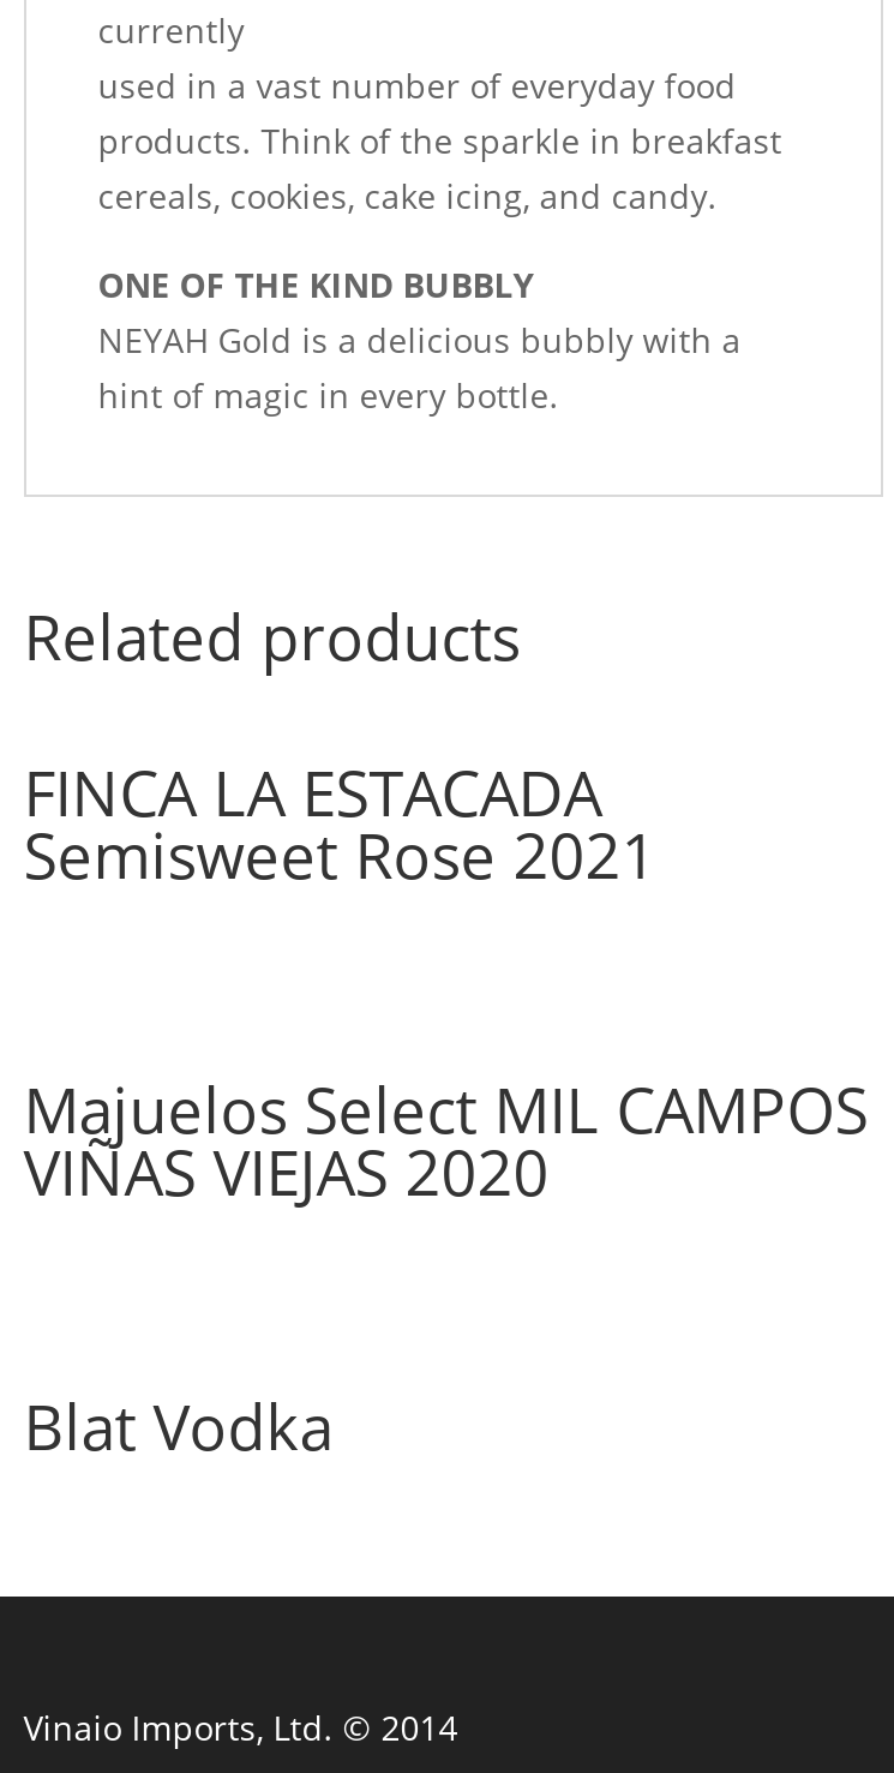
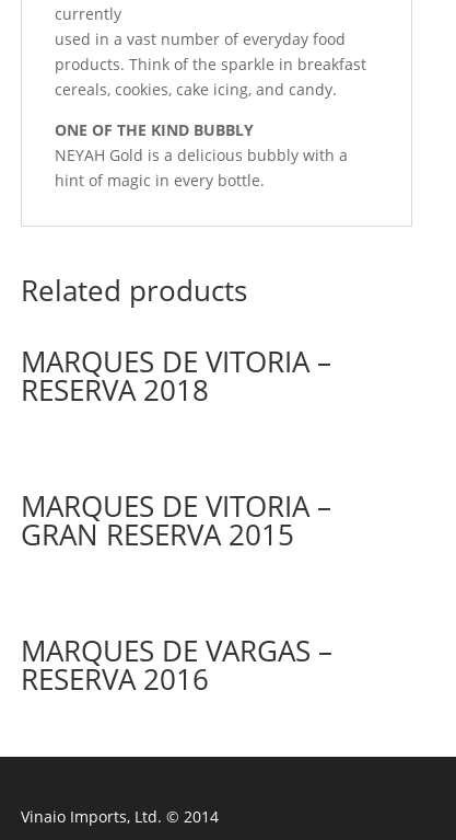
[24,749,657,898] FINCA LA ESTACADA | Semisweet Rose 2021 -> [21,342,331,410] MARQUES DE VITORIA – | RESERVA 2018
[24,1066,868,1215] Majuelos Select MIL CAMPOS | VIÑAS VIEJAS 2020 -> [21,486,331,554] MARQUES DE VITORIA – | GRAN RESERVA 2015
[24,1384,333,1470] Blat Vodka -> [21,631,332,699] MARQUES DE VARGAS – | RESERVA 2016

